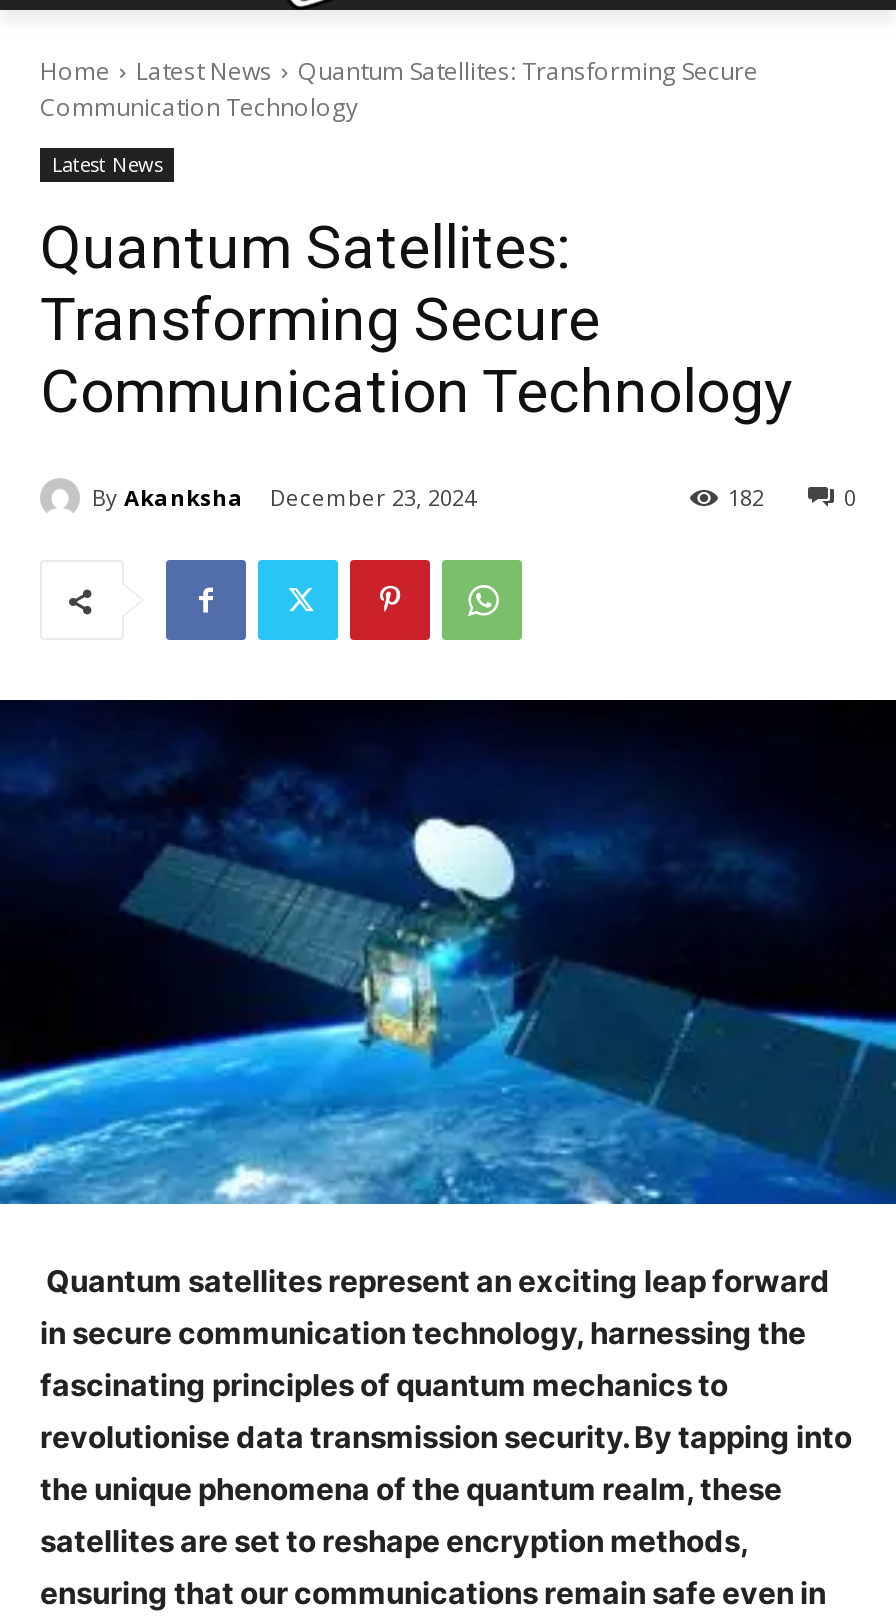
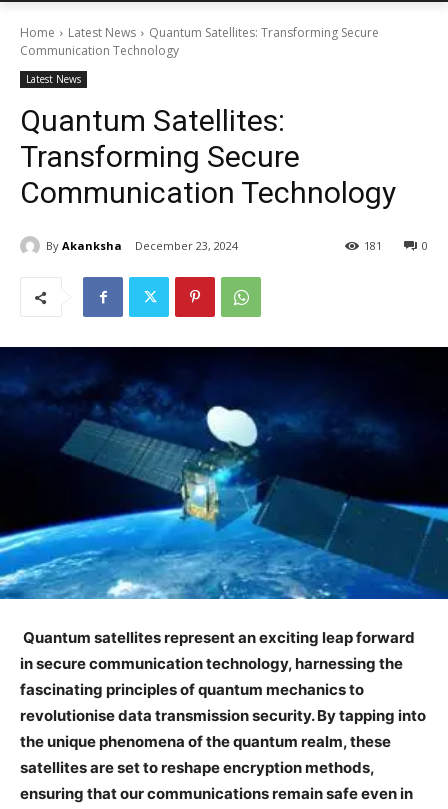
[728,482,764,512] 182 -> [364,238,382,253] 181

